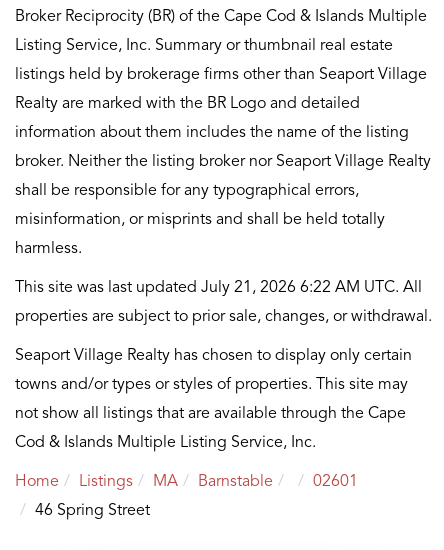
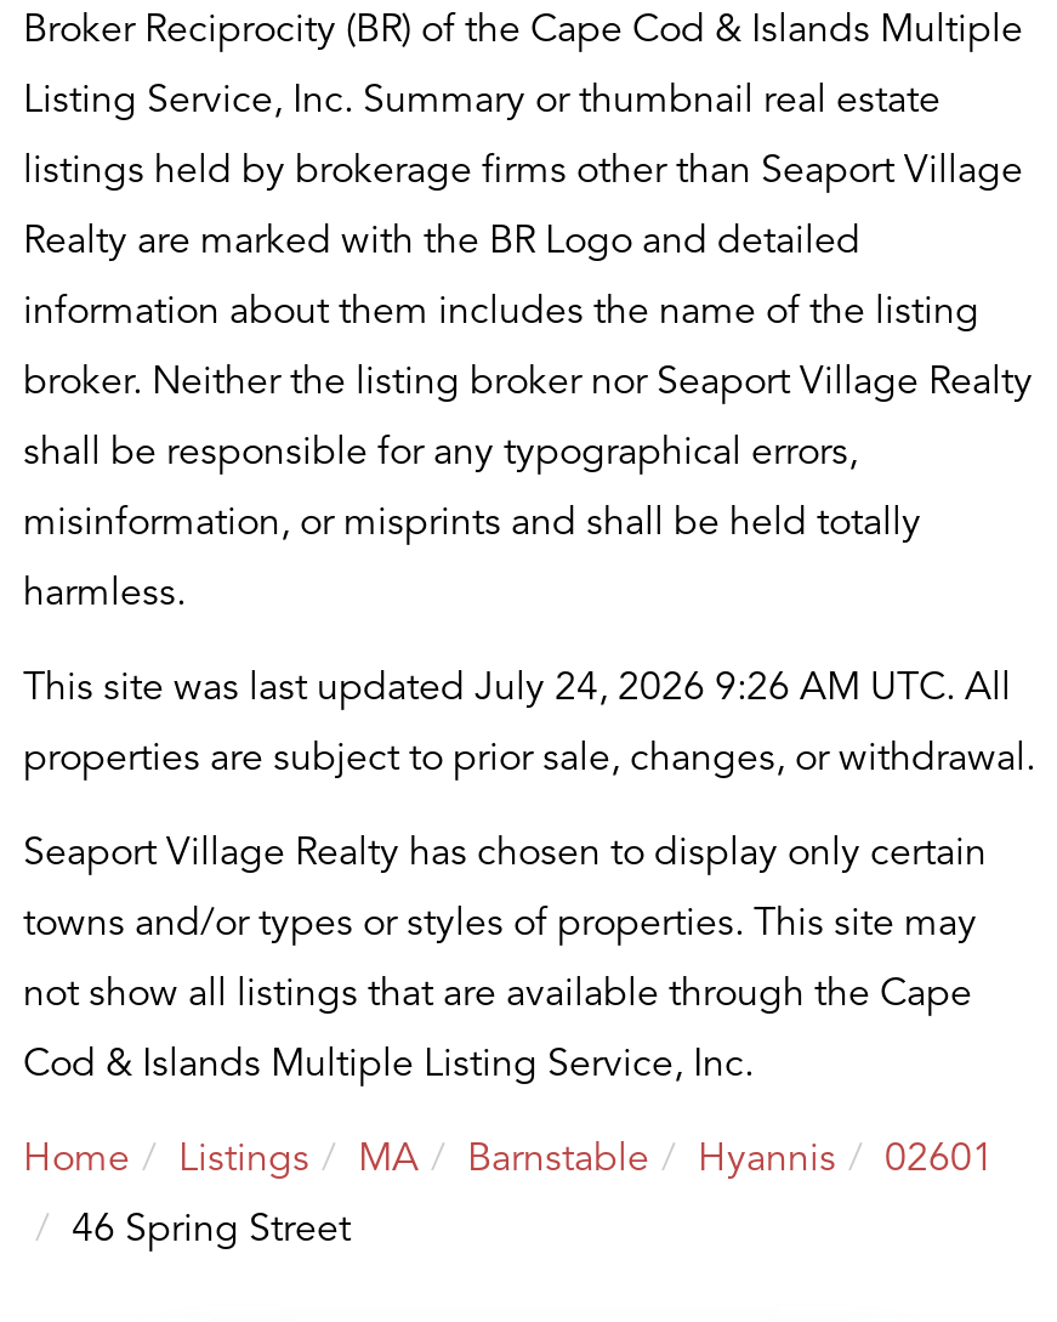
[15,280,422,296] This site was last updated July 21, 2026 6:22 AM UTC. All -> [23,669,1011,708] This site was last updated July 24, 2026 9:26 AM UTC. All
none -> [698,1140,836,1179] Hyannis

